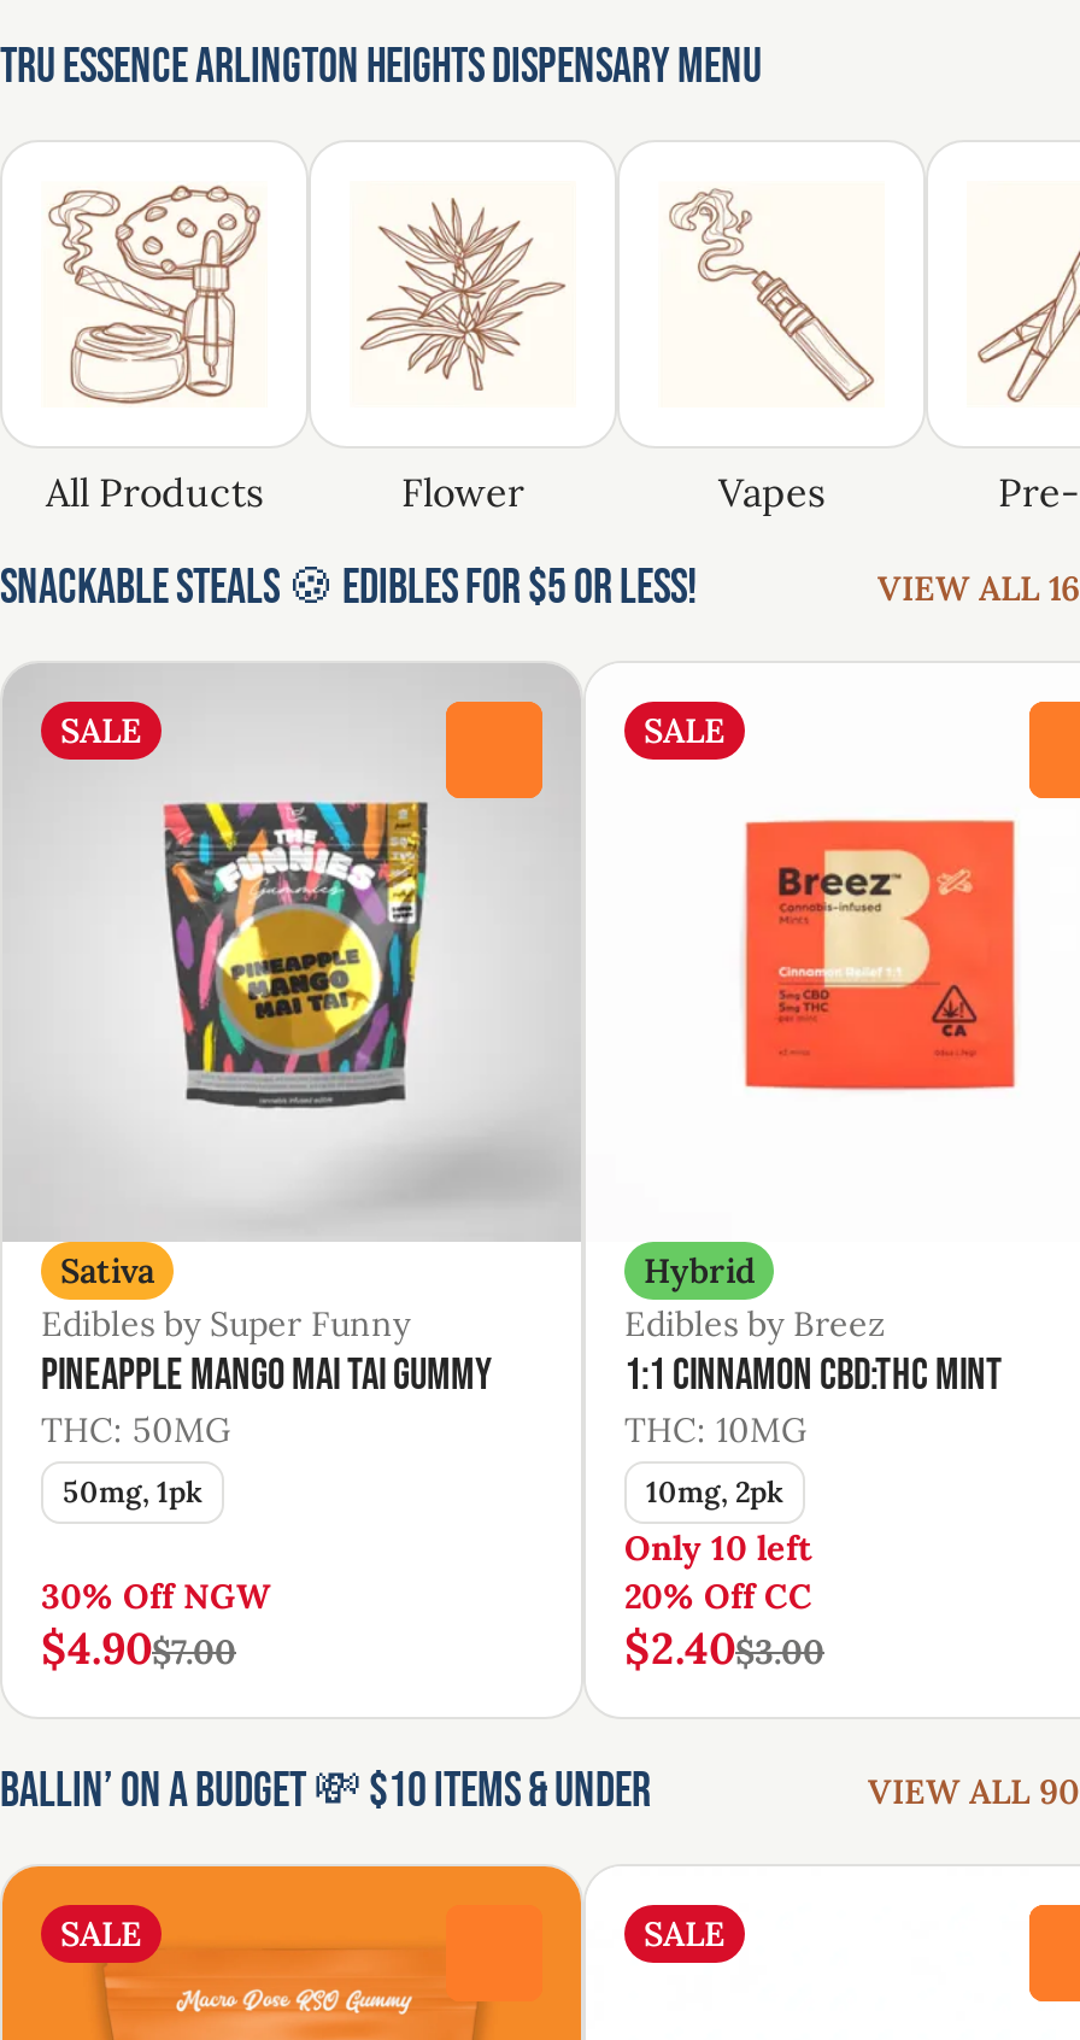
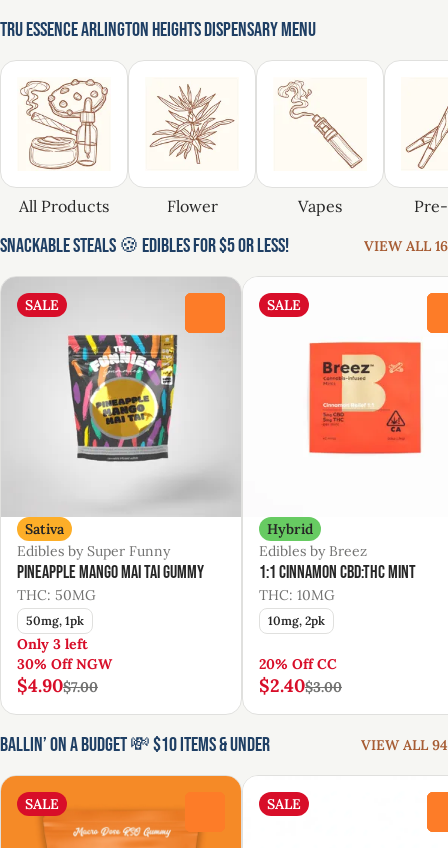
none -> [17,635,88,653] Only 3 left
[624,1526,812,1570] Only 10 left -> none
[868,1770,1080,1813] VIEW ALL 90 -> [361,736,448,754] VIEW ALL 94

